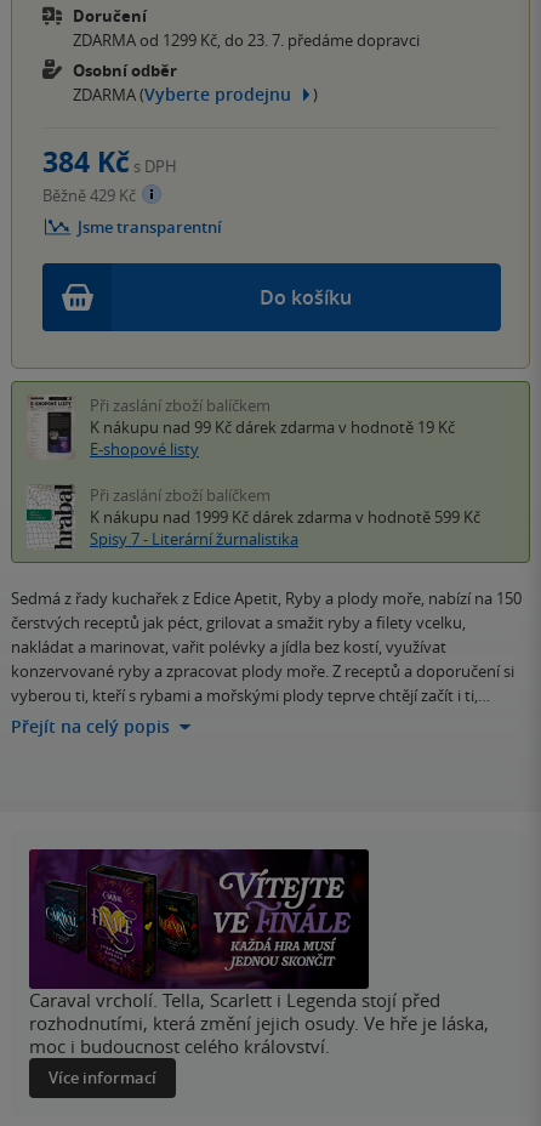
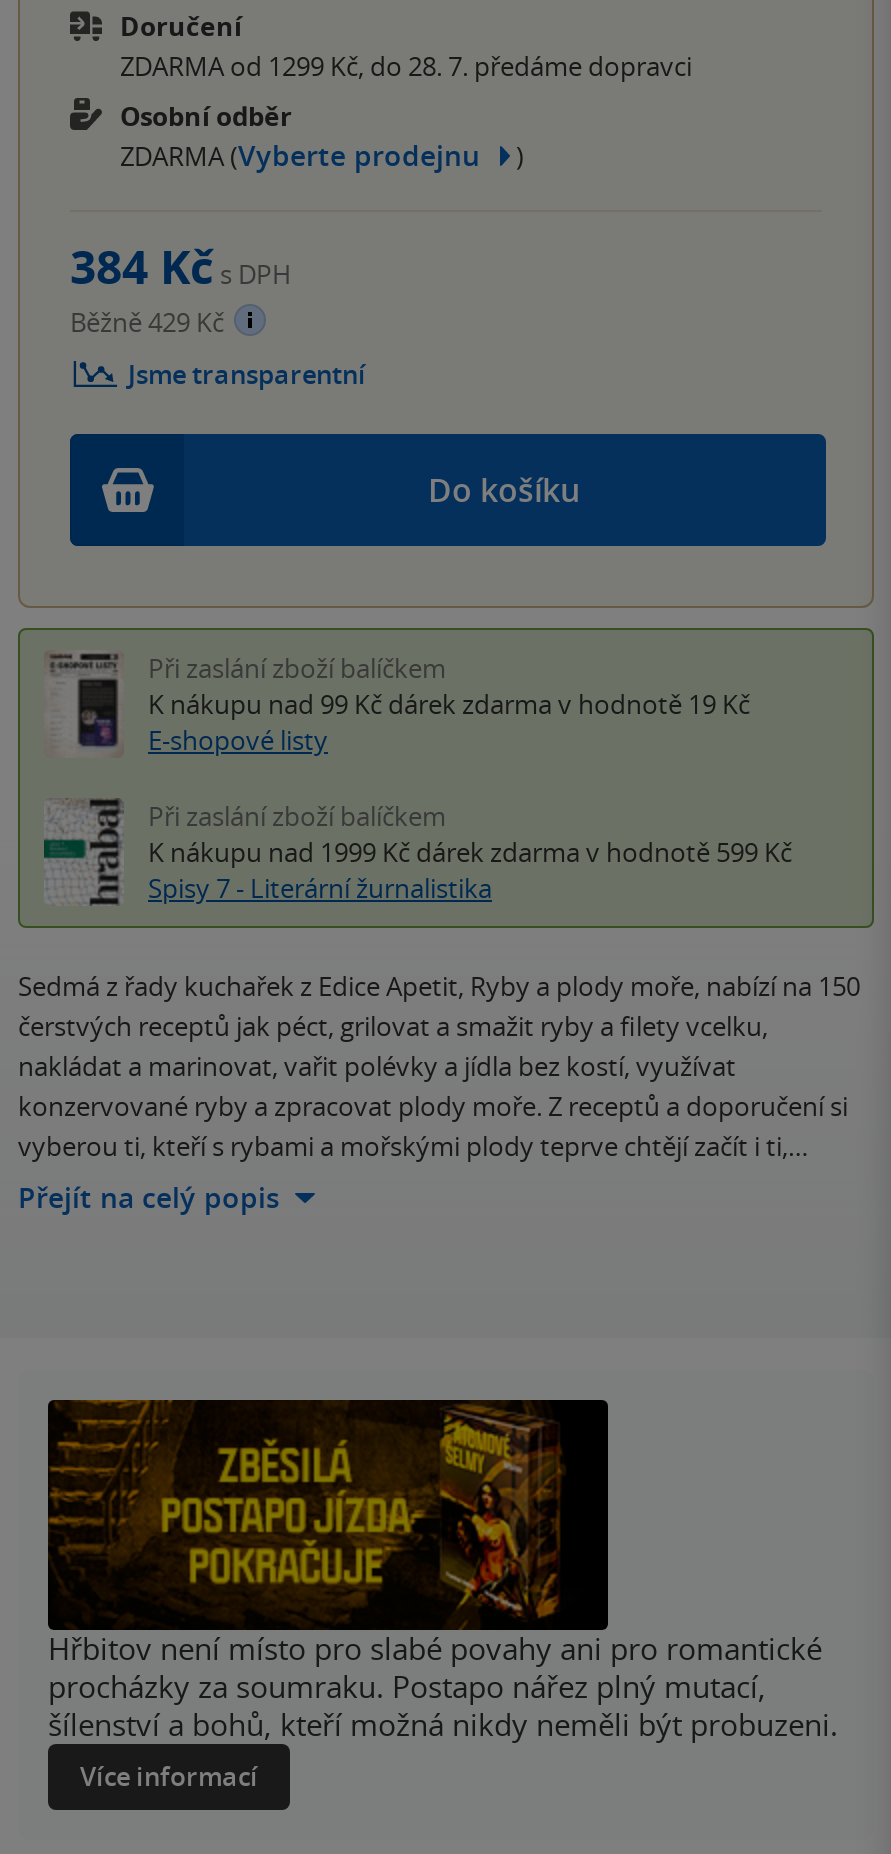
[73,29,420,51] ZDARMA od 1299 Kč, do 23. 7. předáme dopravci -> [120,48,692,84] ZDARMA od 1299 Kč, do 28. 7. předáme dopravci
[29,848,489,1059] [image] | Caraval vrcholí. Tella, Scarlett i Legenda stojí před | rozhodnutími, která změní jejich osudy. Ve hře je láska, | moc i budoucnost celého království. -> [48,1398,838,1745] [image] | Hřbitov není místo pro slabé povahy ani pro romantické | procházky za soumraku. Postapo nářez plný mutací, | šílenství a bohů, kteří možná nikdy neměli být probuzeni.

